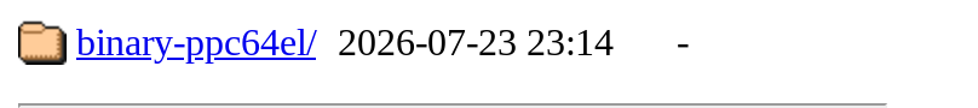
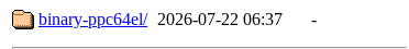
[76,21,614,62] binary-ppc64el/ 2026-07-23 23:14 -> [38,10,283,28] binary-ppc64el/ 2026-07-22 06:37

